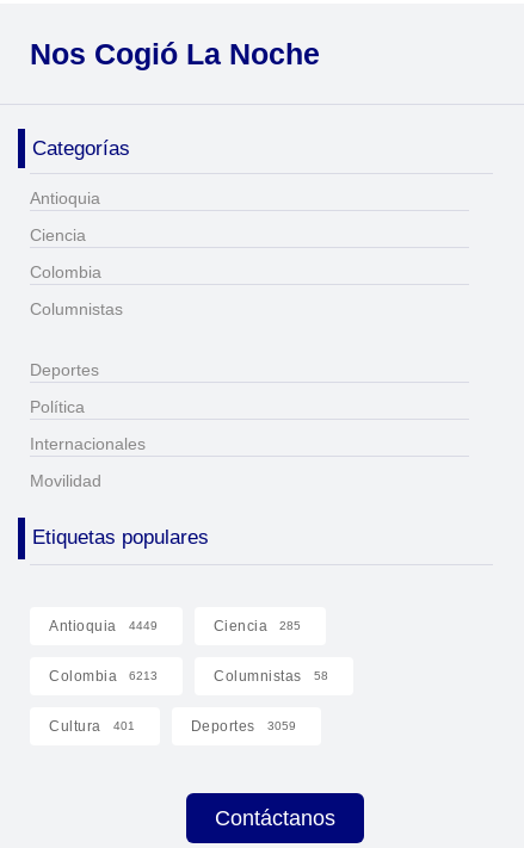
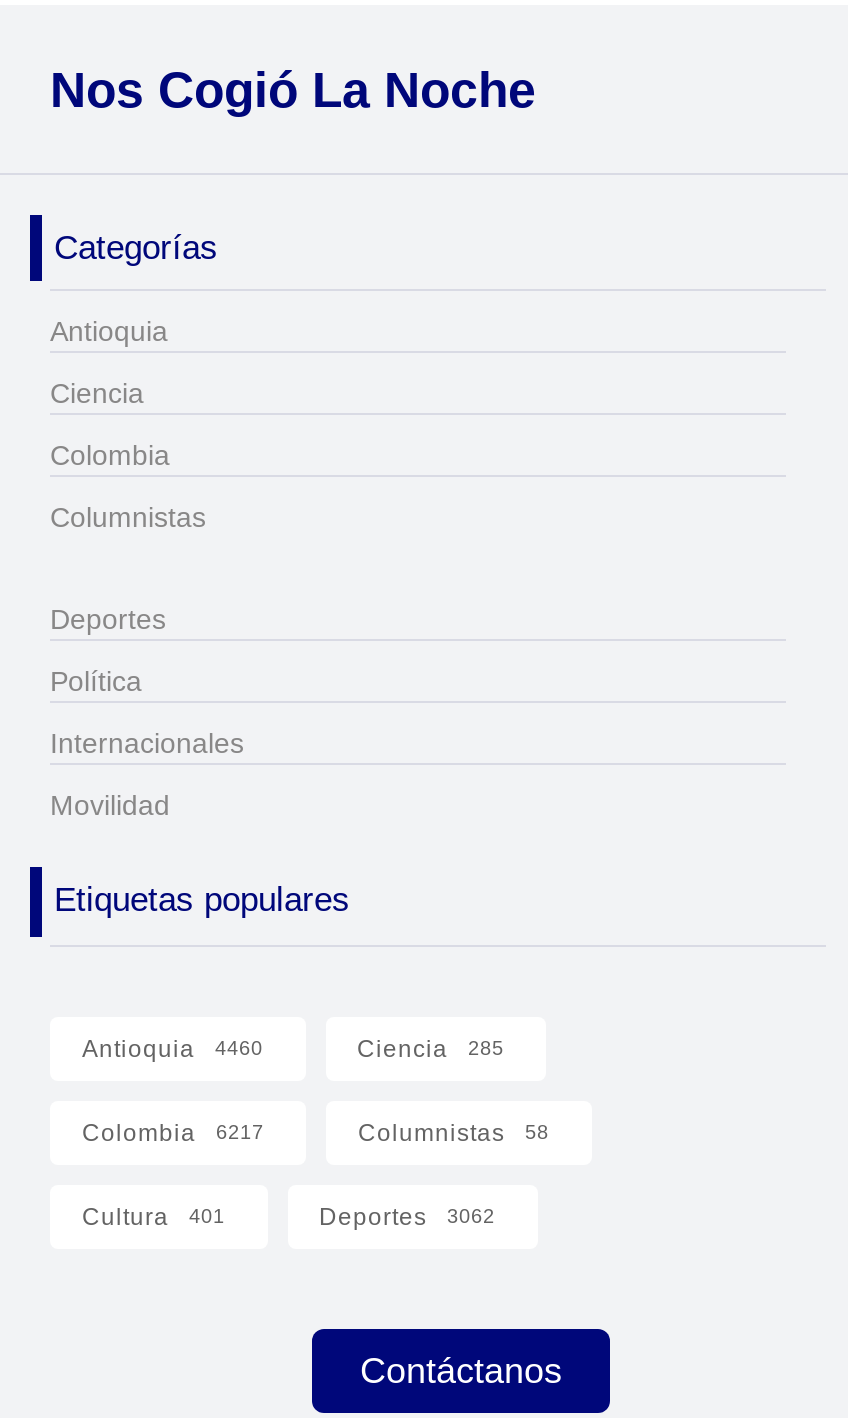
[49,618,157,635] Antioquia 4449 -> [82,1035,263,1063] Antioquia 4460
[49,668,158,685] Colombia 6213 -> [82,1119,264,1147] Colombia 6217
[190,718,295,735] Deportes 3059 -> [319,1203,495,1231] Deportes 3062

